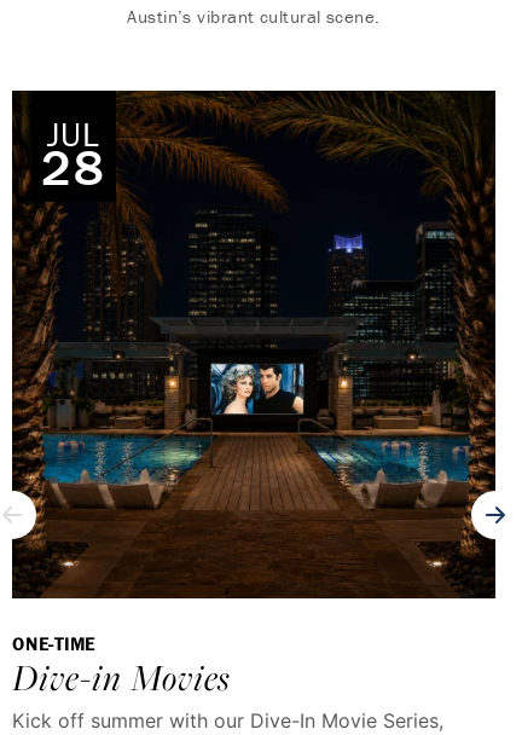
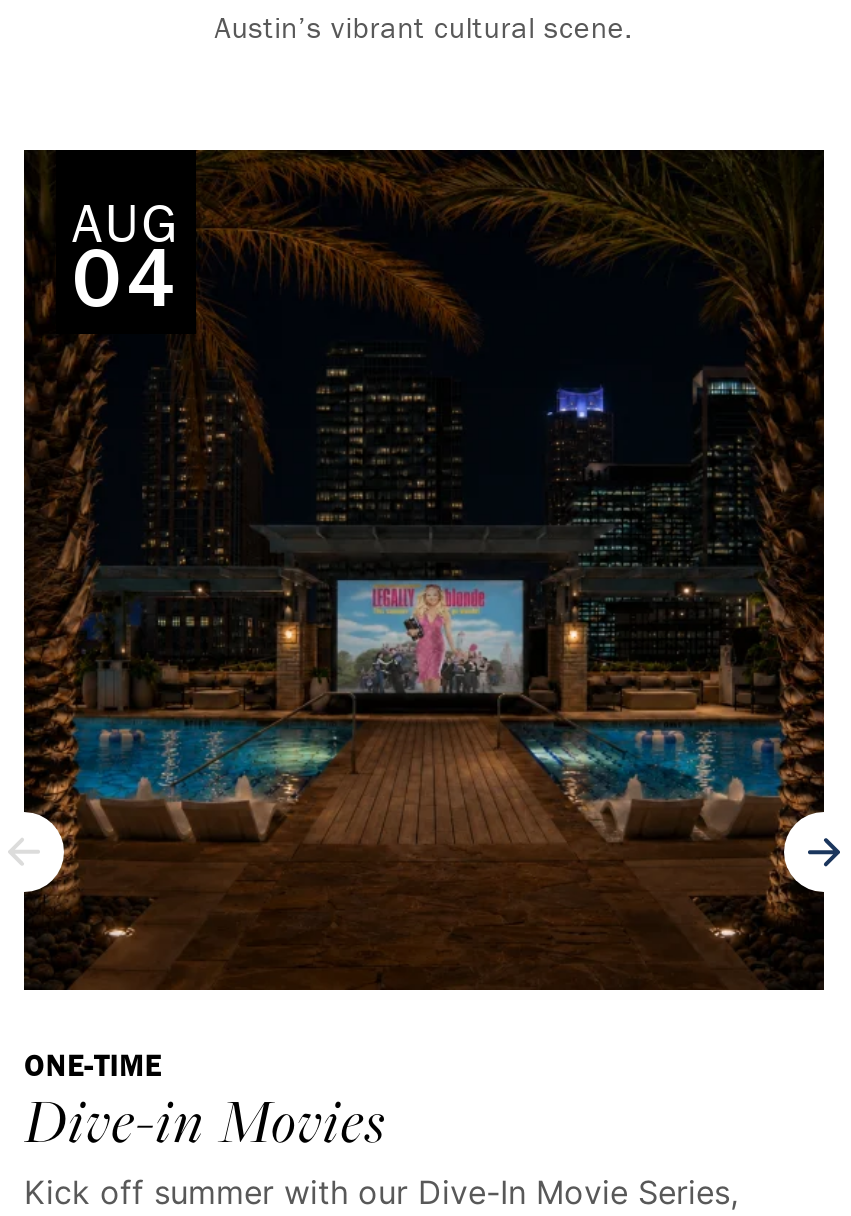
[41,114,107,198] JUL | 28 -> [72,188,180,328] AUG | 04
[201,351,314,418] [image] -> [334,578,526,694] [image]

